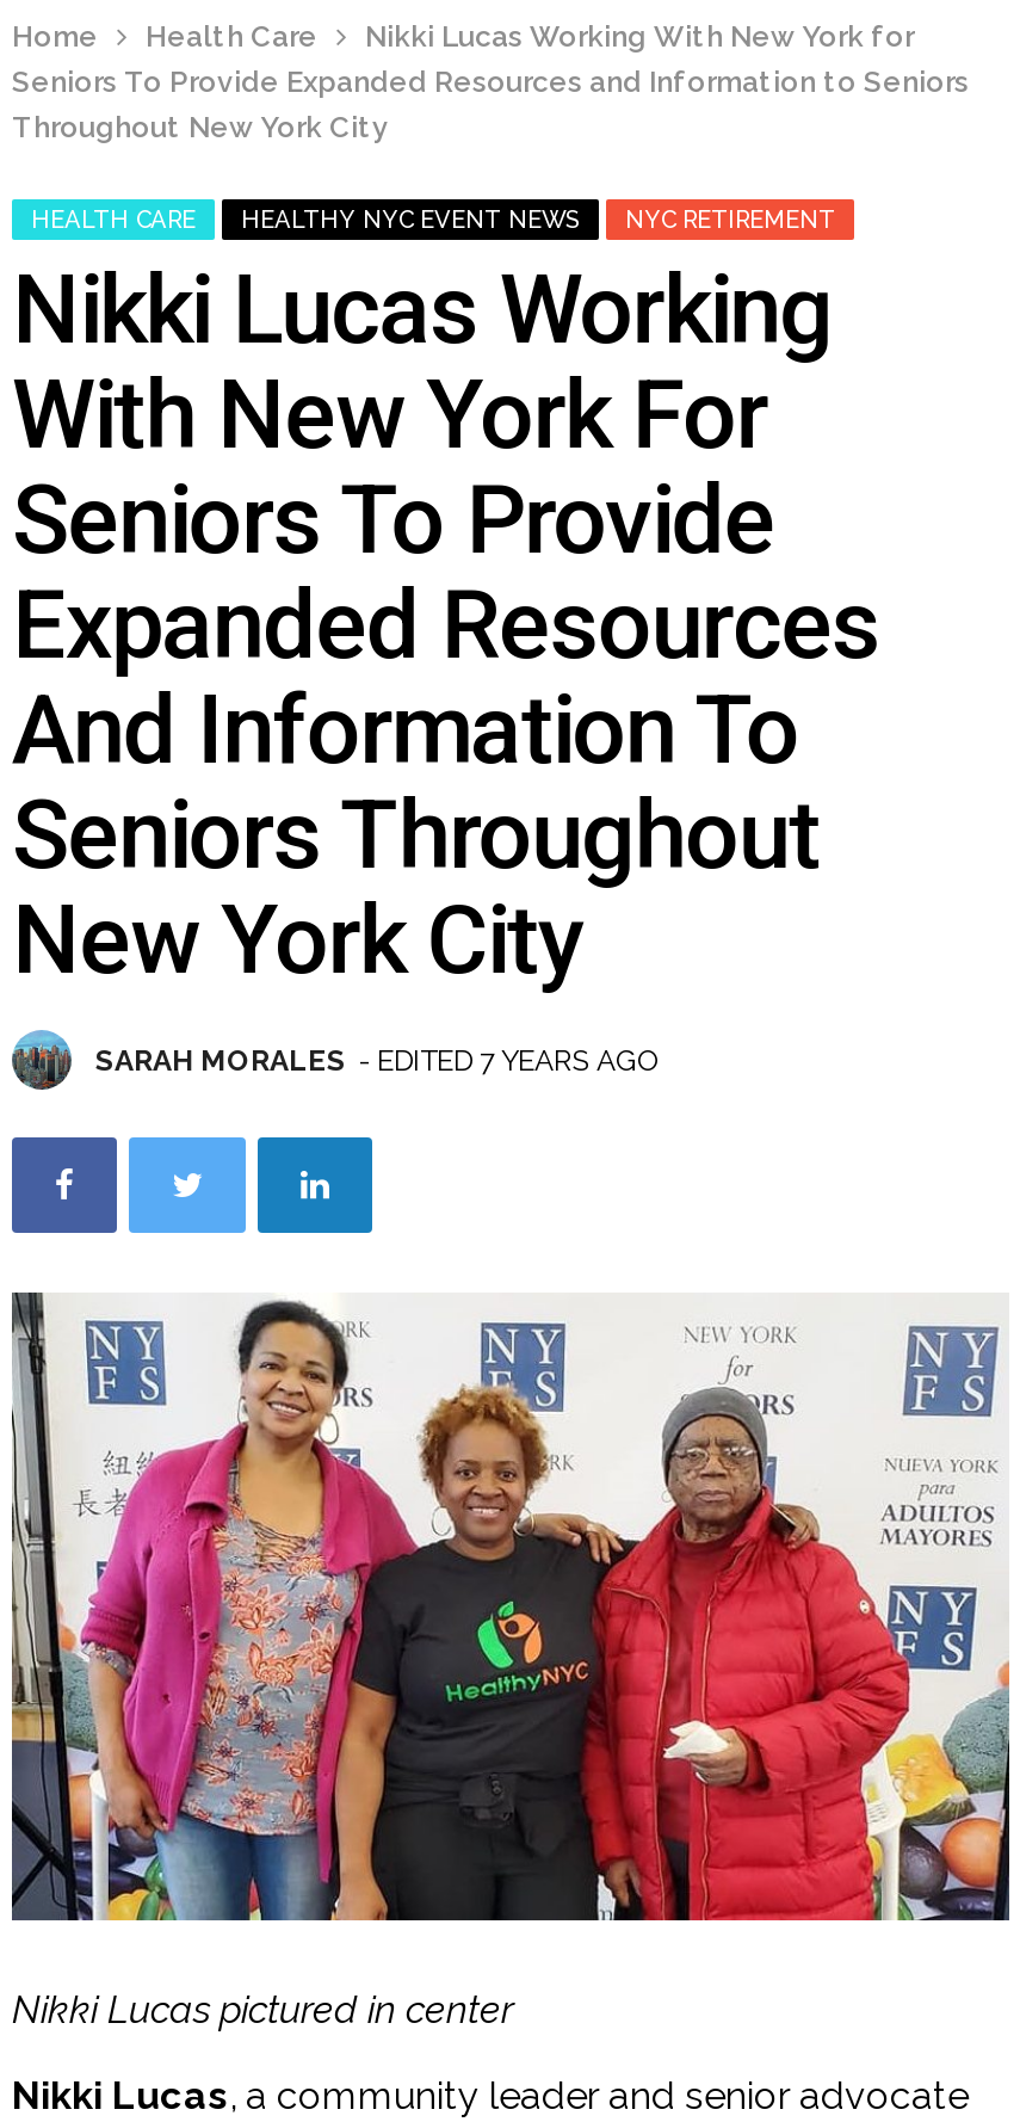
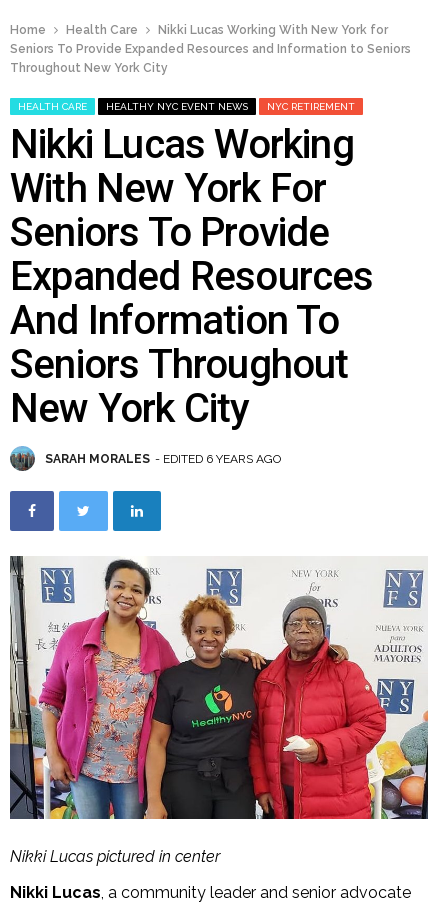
[95,1044,656,1078] SARAH MORALES - EDITED 7 YEARS AGO -> [45,452,281,466] SARAH MORALES - EDITED 6 YEARS AGO

